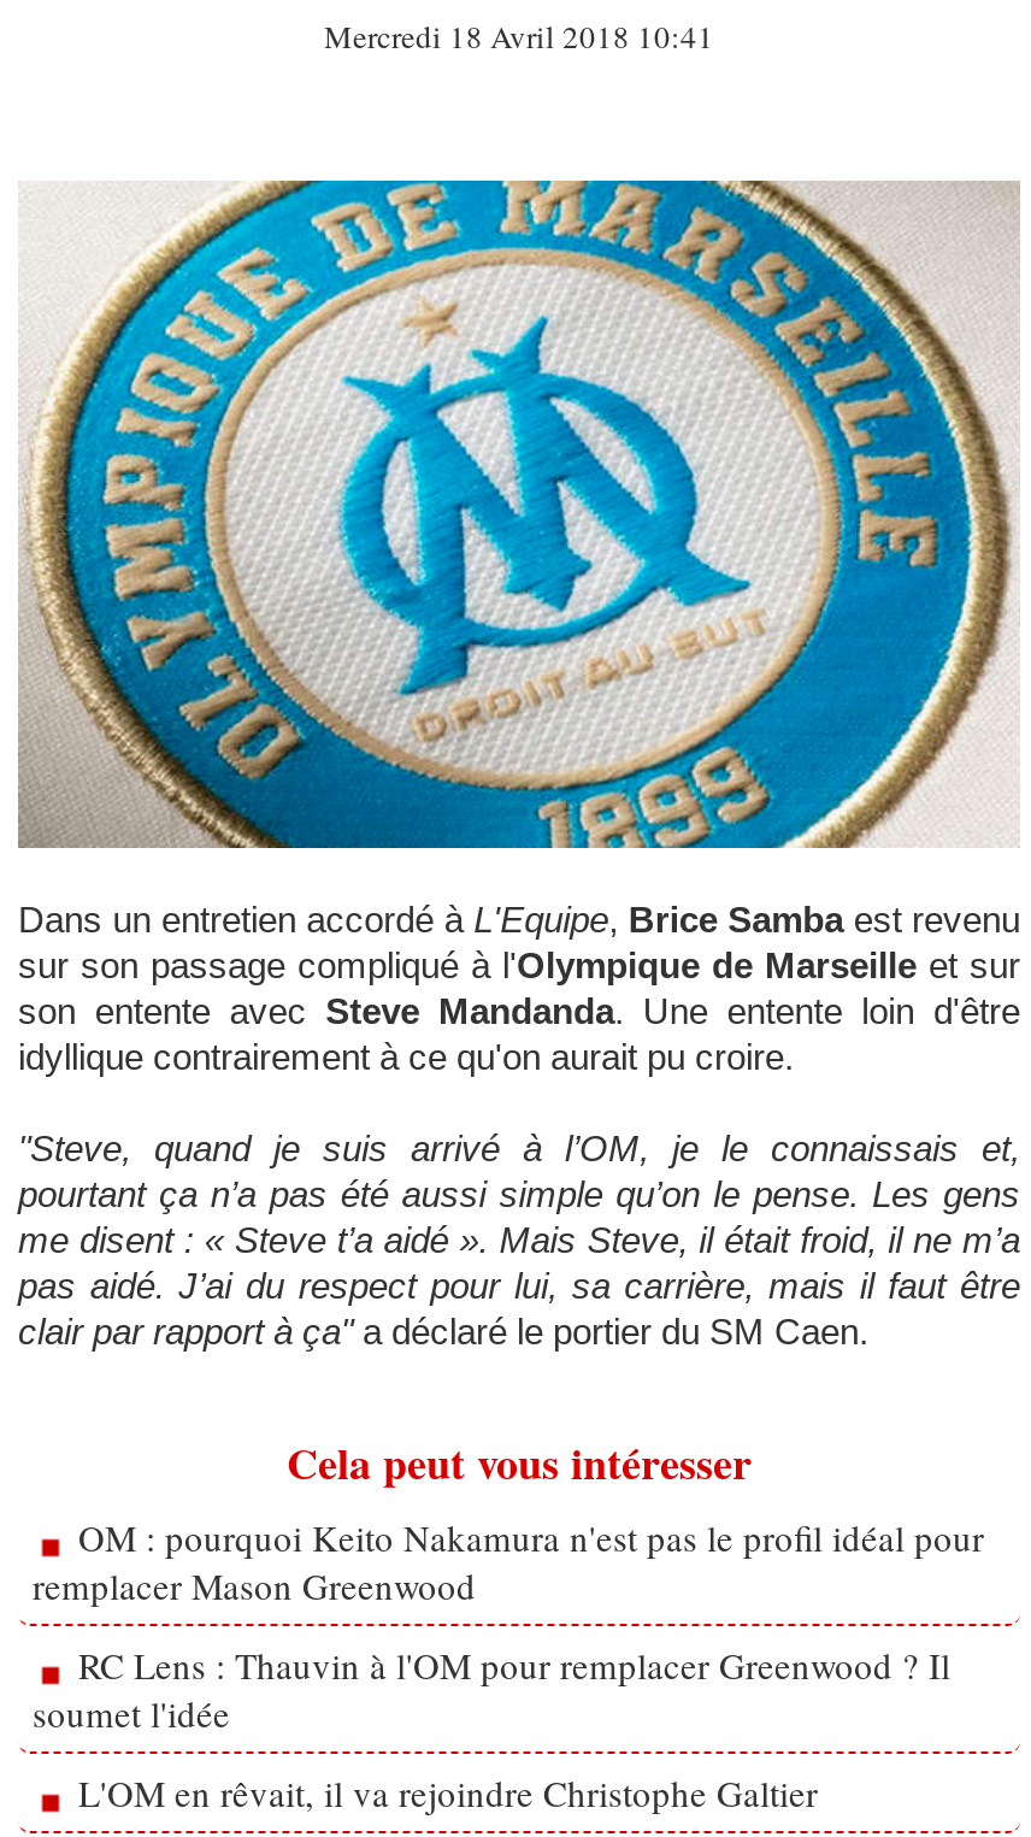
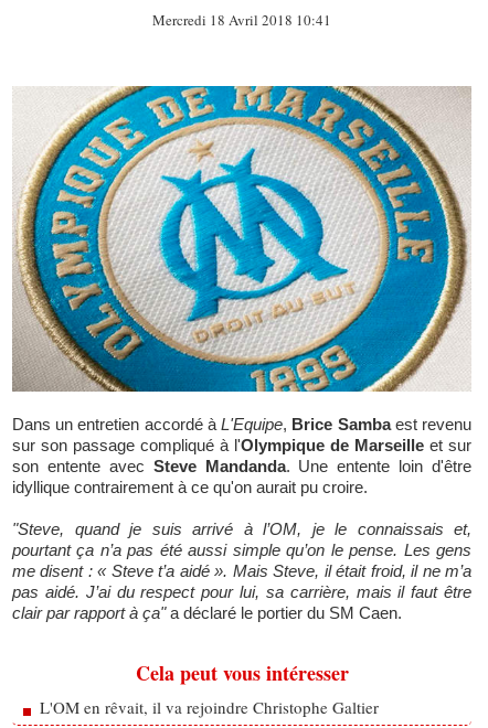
[33,1514,984,1738] OM : pourquoi Keito Nakamura n'est pas le profil idéal pour | remplacer Mason Greenwood | RC Lens : Thauvin à l'OM pour remplacer Greenwood ? Il | soumet l'idée -> none

